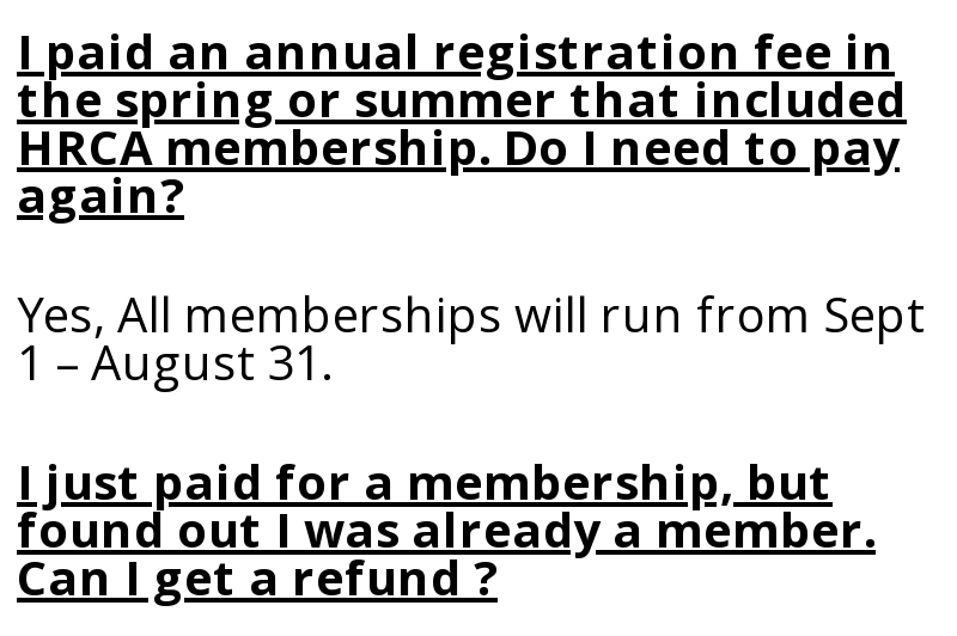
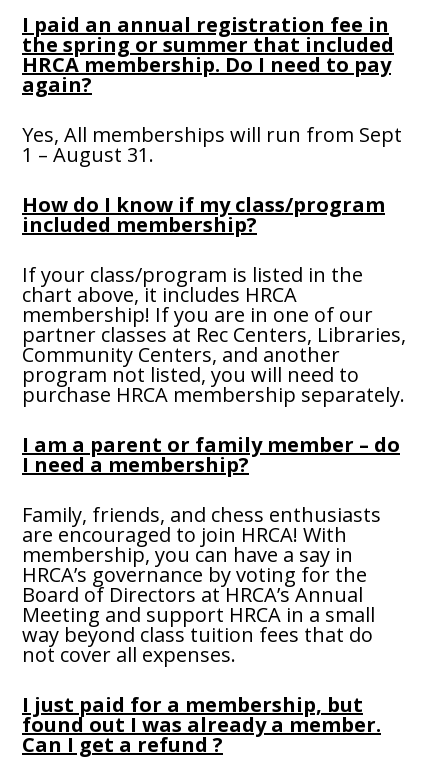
none -> [22,191,406,668] How do I know if my class/program | included membership? | If your class/program is listed in the | chart above, it includes HRCA | membership! If you are in one of our | partner classes at Rec Centers, Libraries, | Community Centers, and another | program not listed, you will need to | purchase HRCA membership separately. | I am a parent or family member – do | I need a membership? | Family, friends, and chess enthusiasts | are encouraged to join HRCA! With | membership, you can have a say in | HRCA’s governance by voting for the | Board of Directors at HRCA’s Annual | Meeting and support HRCA in a small | way beyond class tuition fees that do | not cover all expenses.

